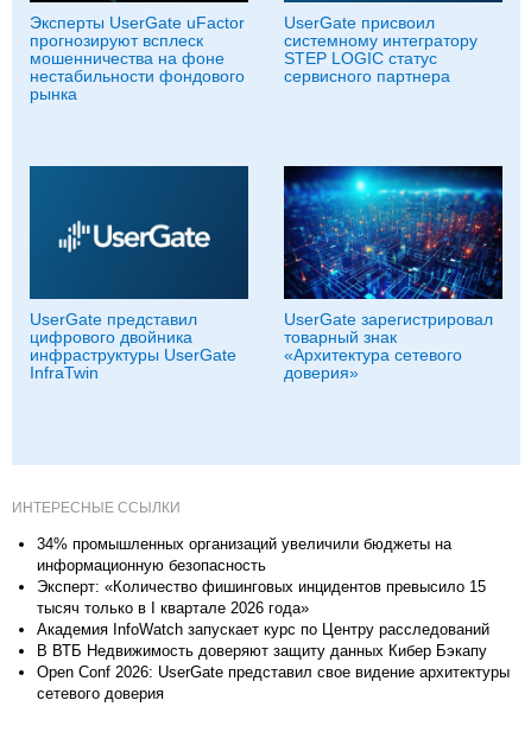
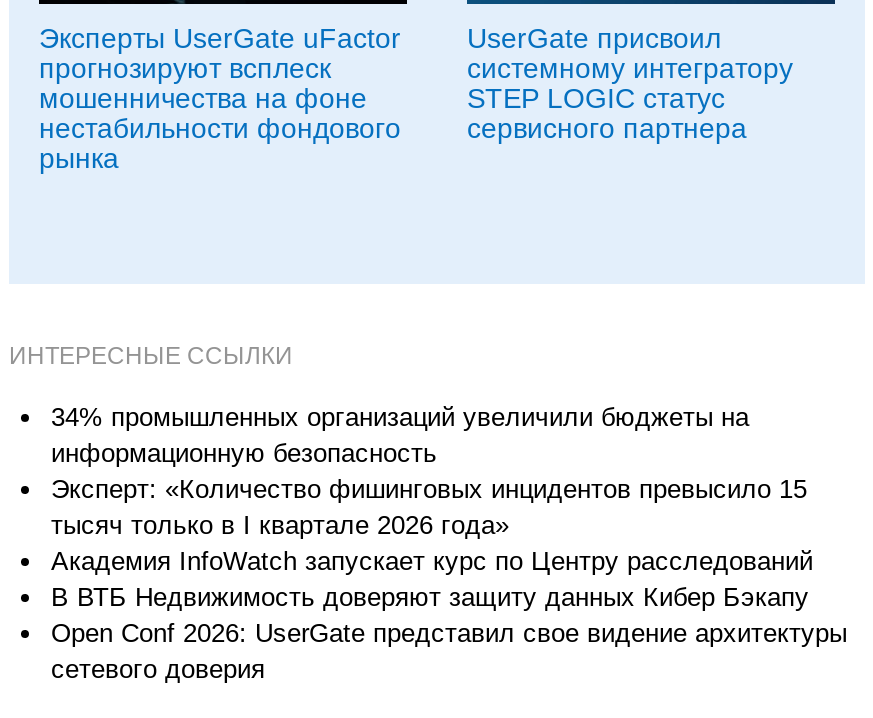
[29,165,249,382] [image] | UserGate представил | цифрового двойника | инфраструктуры UserGate | InfraTwin -> none
[283,165,502,382] [image] | UserGate зарегистрировал | товарный знак | «Архитектура сетевого | доверия» -> none

